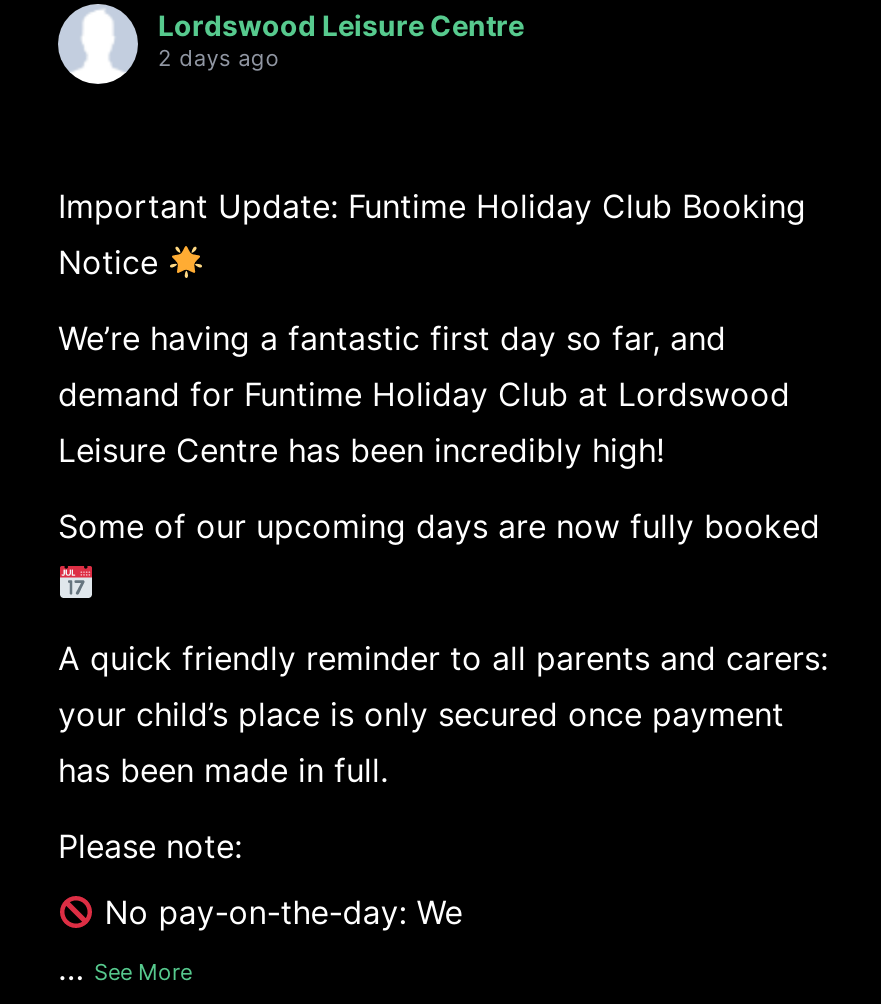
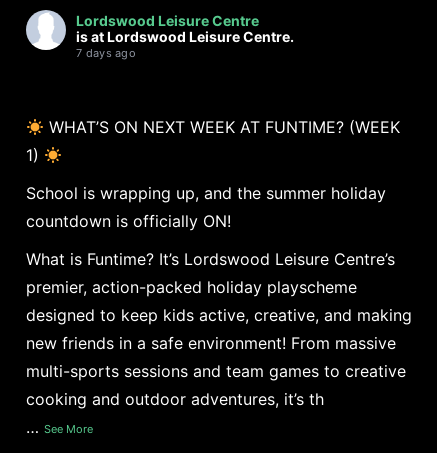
[158,45,280,73] 2 days ago -> [76,28,294,60] is at Lordswood Leisure Centre. | 7 days ago
[58,187,828,933] Important Update: Funtime Holiday Club Booking | Notice | We’re having a fantastic first day so far, and | demand for Funtime Holiday Club at Lordswood | Leisure Centre has been incredibly high! | Some of our upcoming days are now fully booked | A quick friendly reminder to all parents and carers: | your child’s place is only secured once payment | has been made in full. | Please note: | No pay-on-the-day: We -> [26,117,412,409] WHAT’S ON NEXT WEEK AT FUNTIME? (WEEK | 1) | School is wrapping up, and the summer holiday | countdown is officially ON! | What is Funtime? It’s Lordswood Leisure Centre’s | premier, action-packed holiday playscheme | designed to keep kids active, creative, and making | new friends in a safe environment! From massive | multi-sports sessions and team games to creative | cooking and outdoor adventures, it’s th

